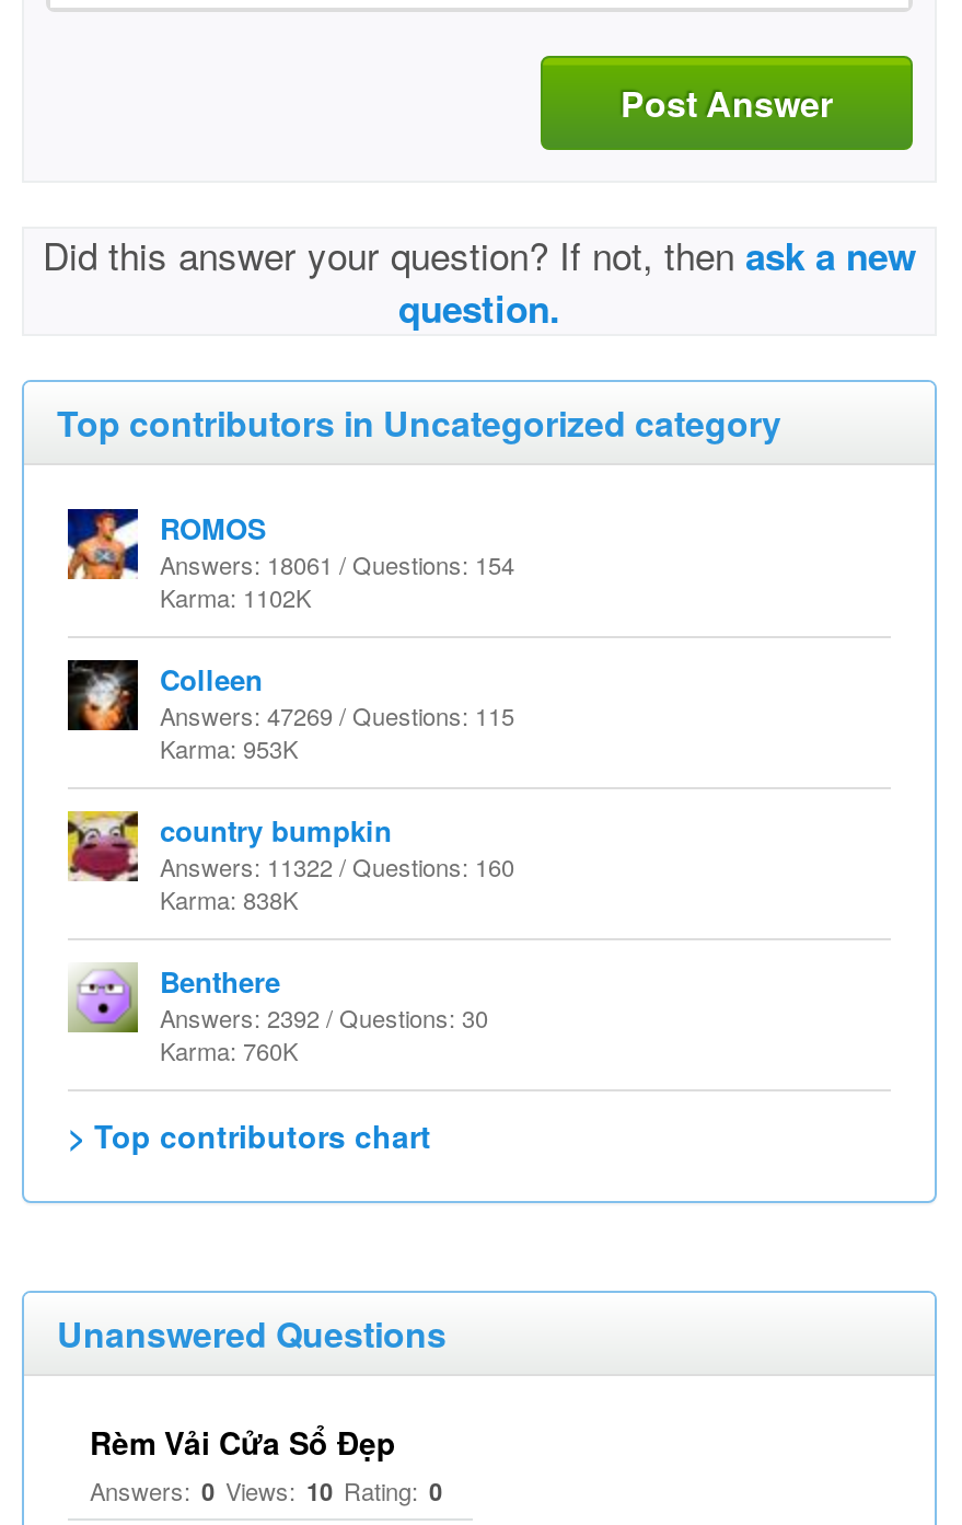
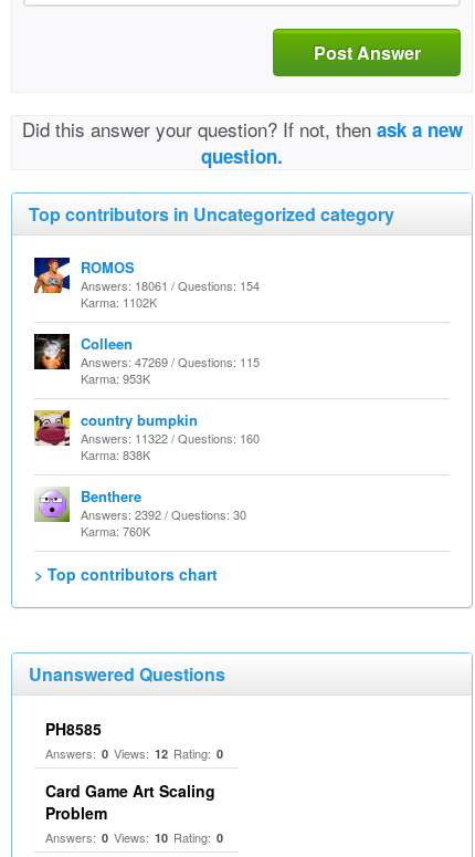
[90,1420,396,1464] Rèm Vải Cửa Sổ Đẹp -> [45,718,223,824] PH8585 | Answers: 0 Views: 12 Rating: 0 | Card Game Art Scaling | Problem

